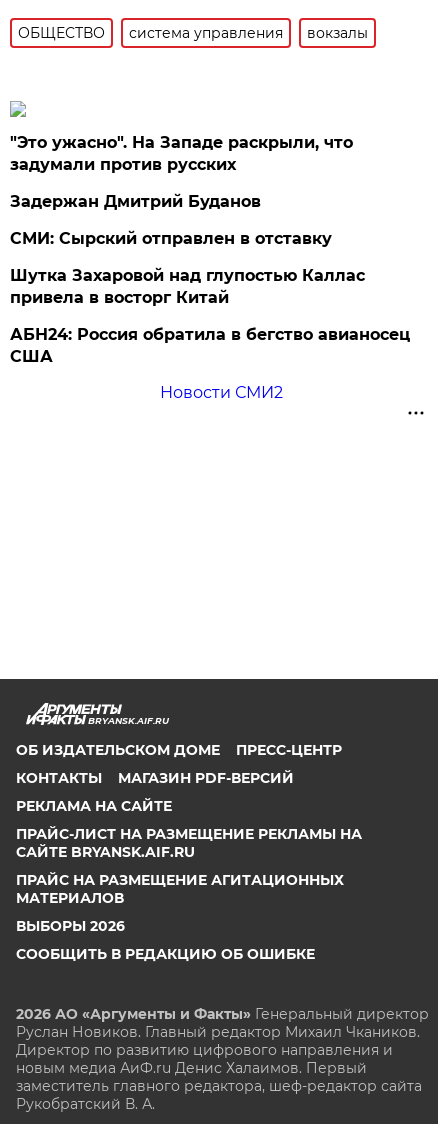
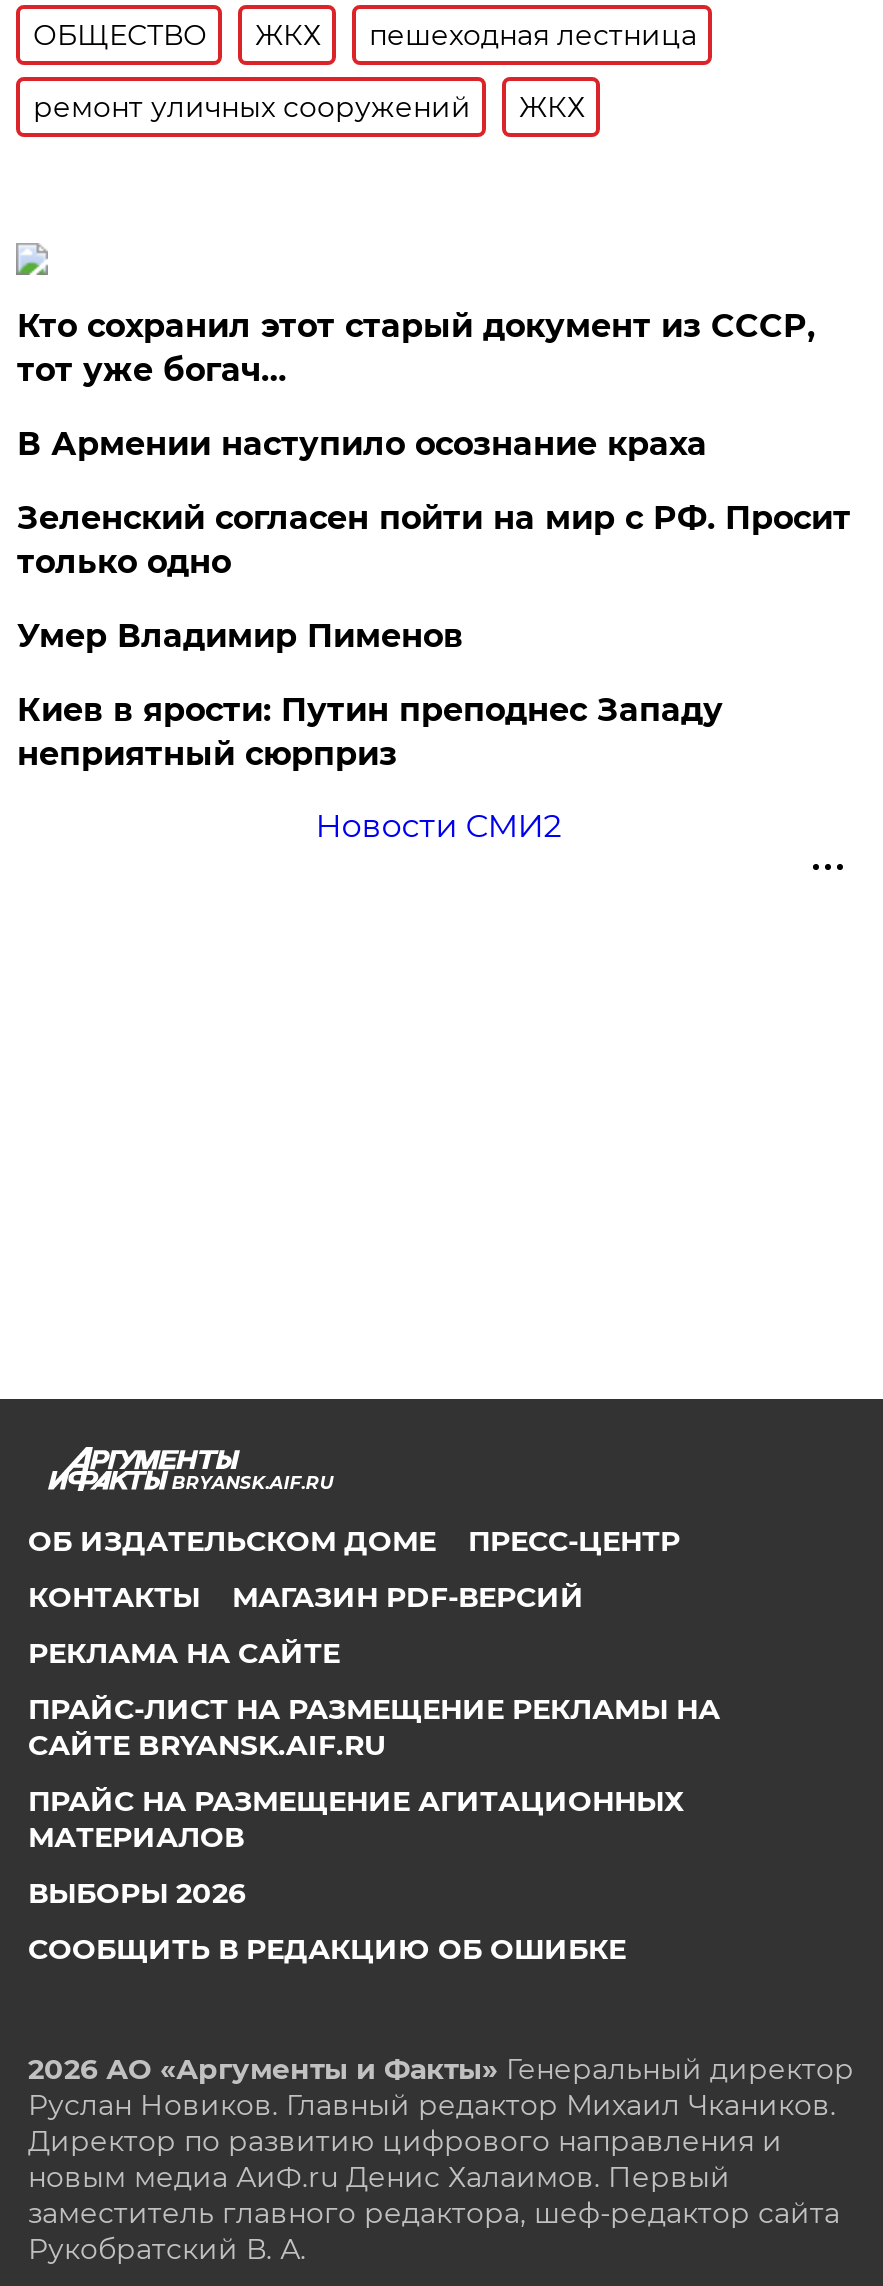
[129,24,368,42] система управления | вокзалы -> [33,17,697,125] ЖКХ | пешеходная лестница | ремонт уличных сооружений | ЖКХ
[10,133,410,366] "Это ужасно". На Западе раскрыли, что | задумали против русских | Задержан Дмитрий Буданов | СМИ: Сырский отправлен в отставку | Шутка Захаровой над глупостью Каллас | привела в восторг Китай | АБН24: Россия обратила в бегство авианосец | США -> [17,307,851,773] Кто сохранил этот старый документ из СССР, | тот уже богач… | В Армении наступило осознание краха | Зеленский согласен пойти на мир с РФ. Просит | только одно | Умер Владимир Пименов | Киев в ярости: Путин преподнес Западу | неприятный сюрприз

